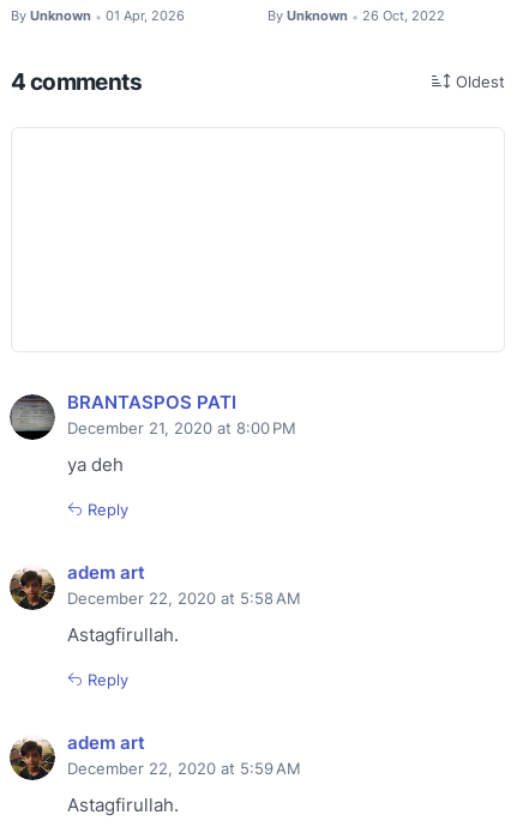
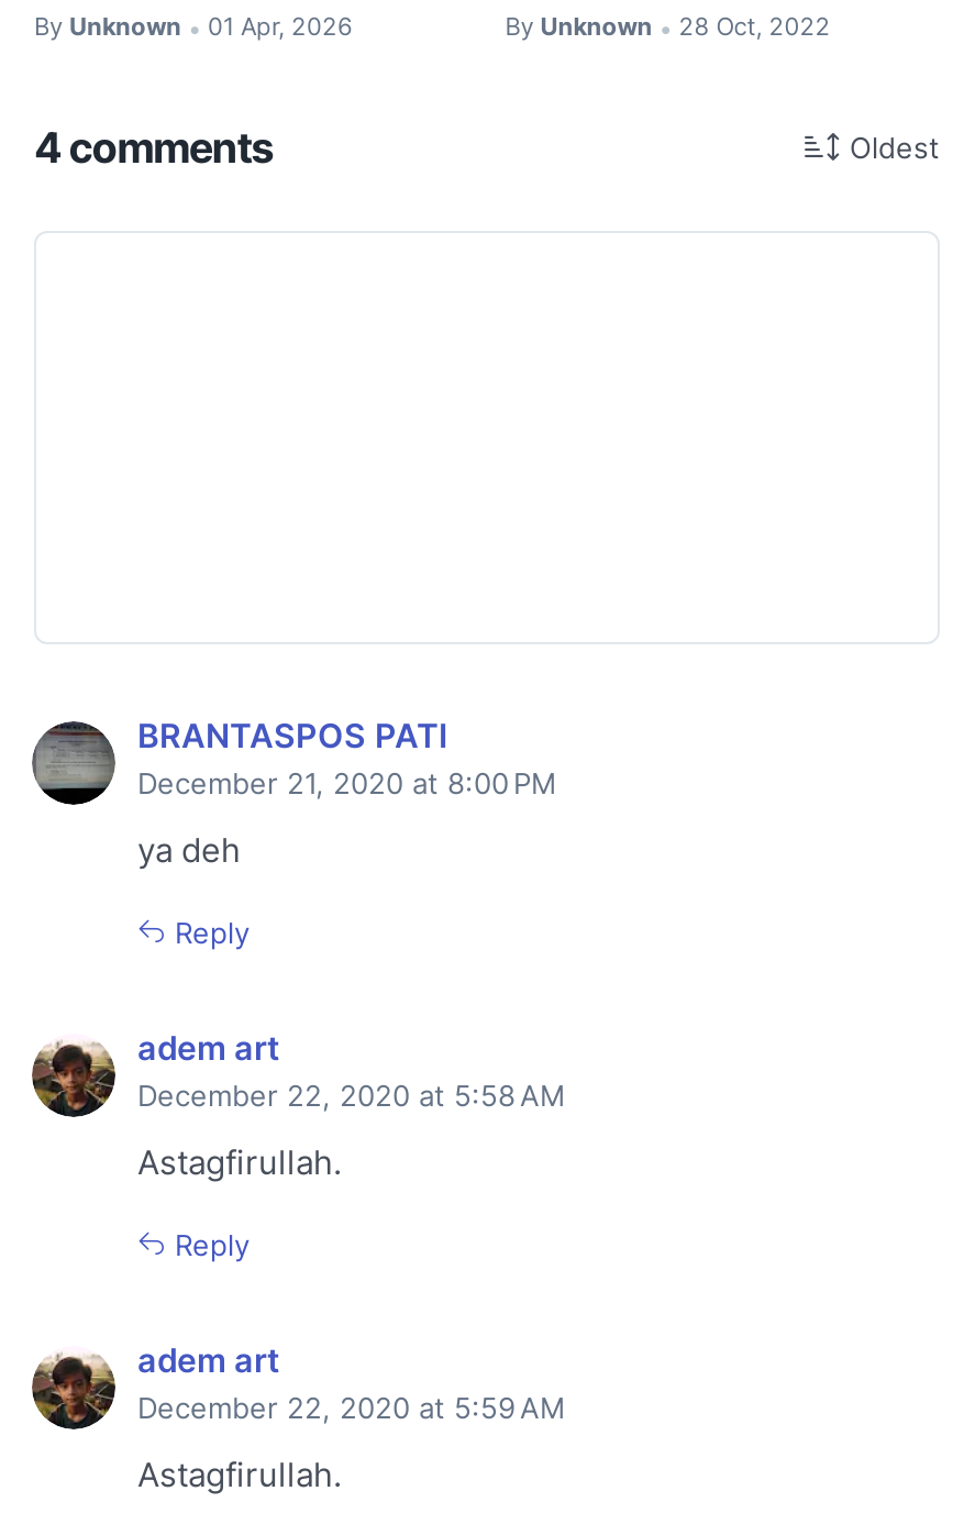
[268,7,445,25] By Unknown • 26 Oct, 2022 -> [505,11,830,43] By Unknown • 28 Oct, 2022

